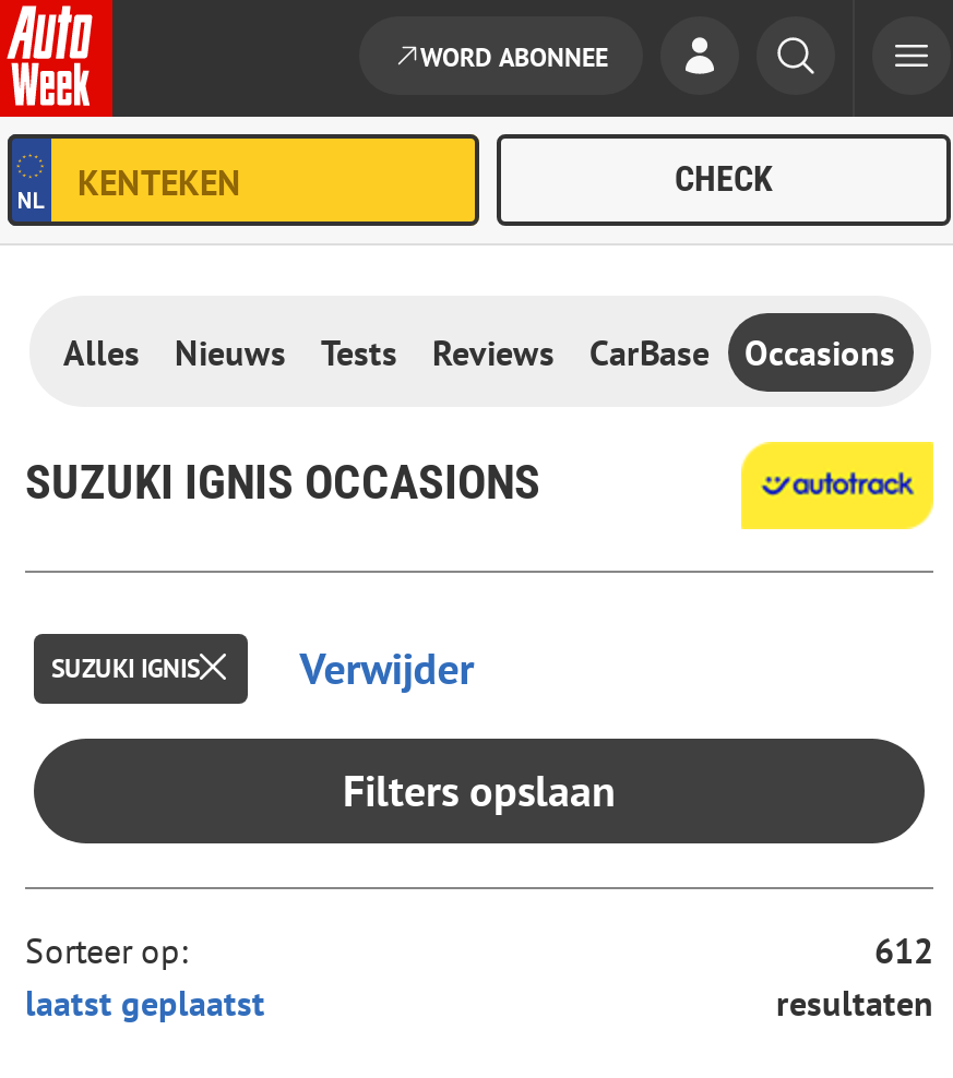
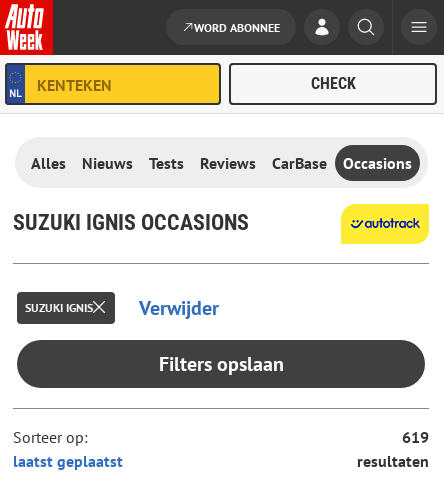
[874,929,933,972] 612 -> [402,427,429,447] 619

